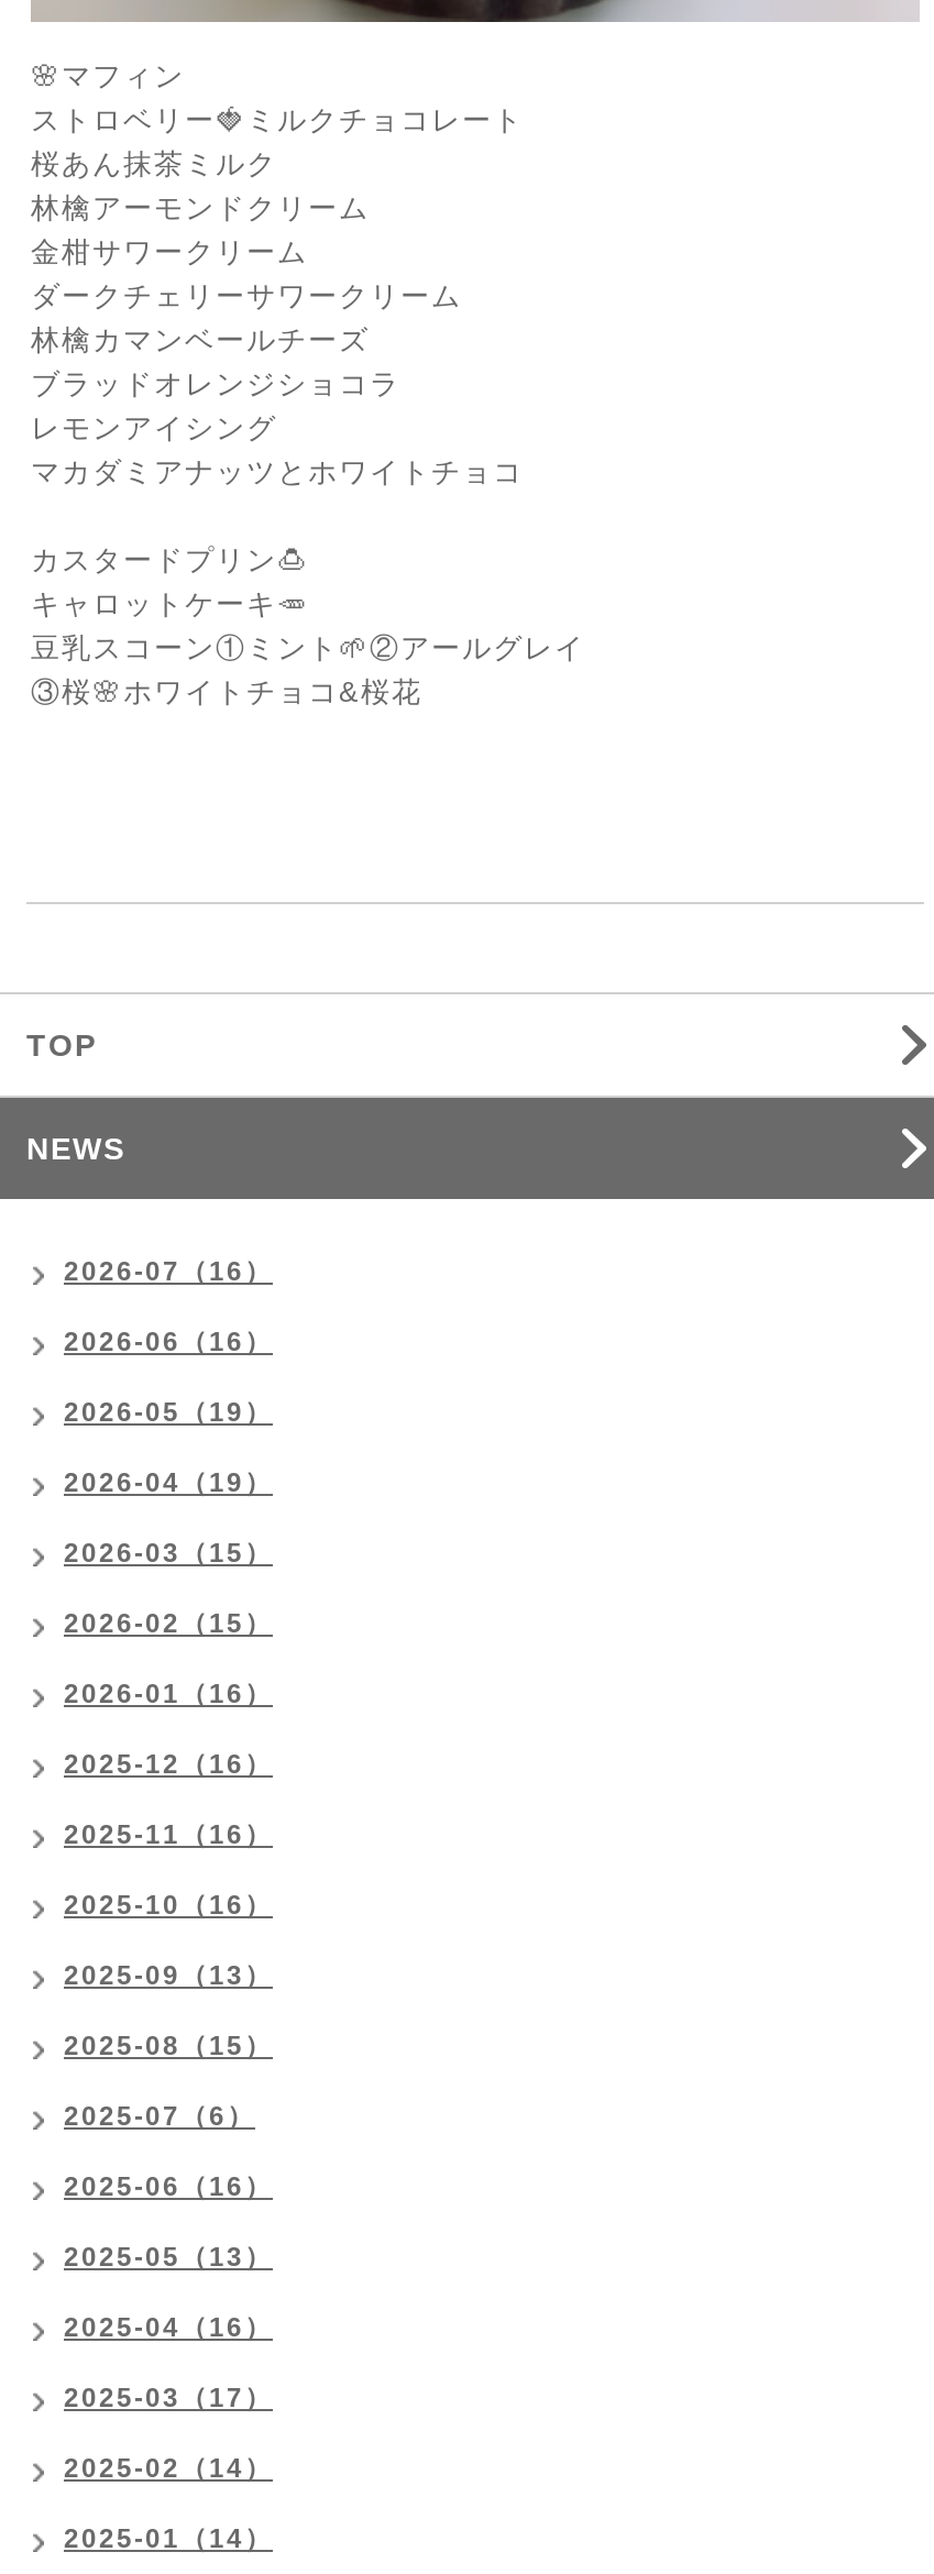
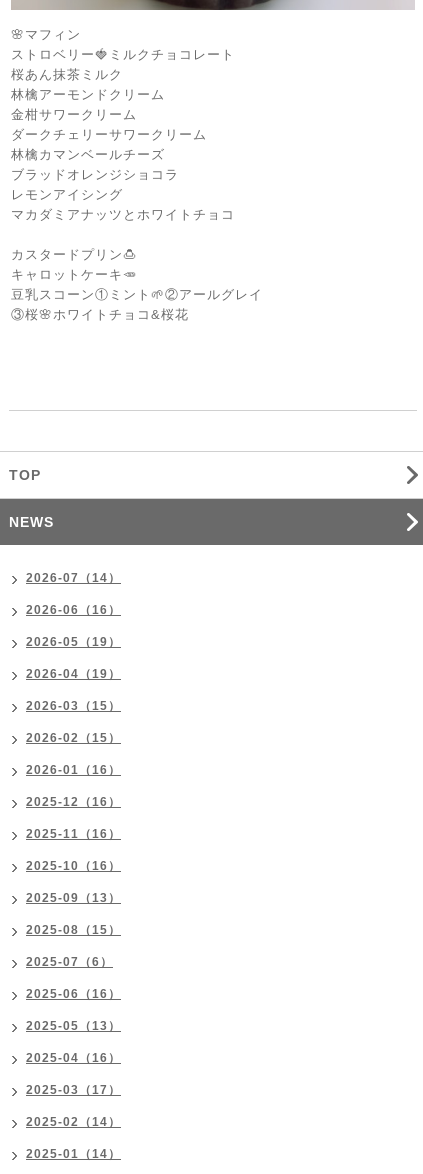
[64,1256,273,1287] 2026-07（16） -> [26,571,121,585] 2026-07（14）

